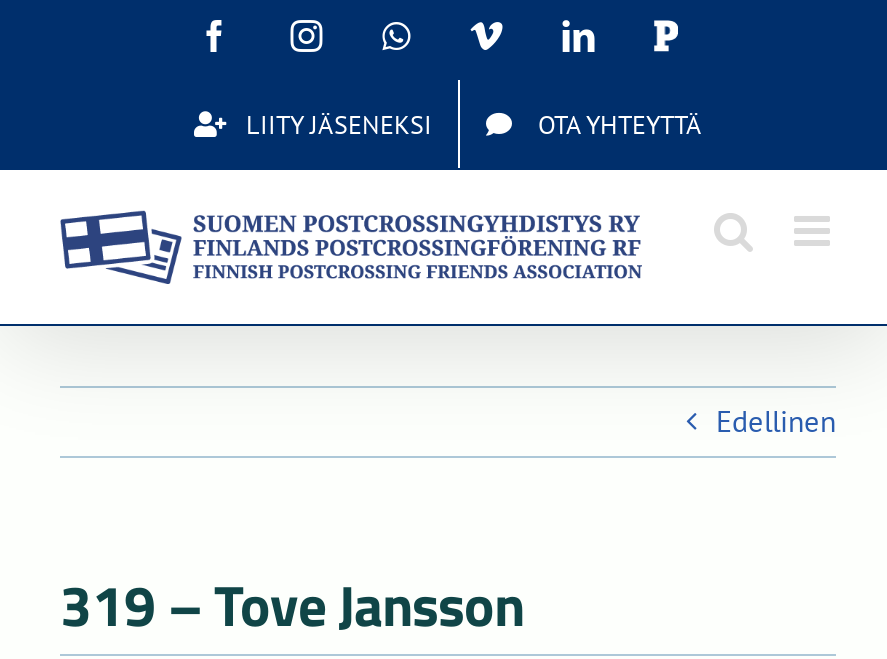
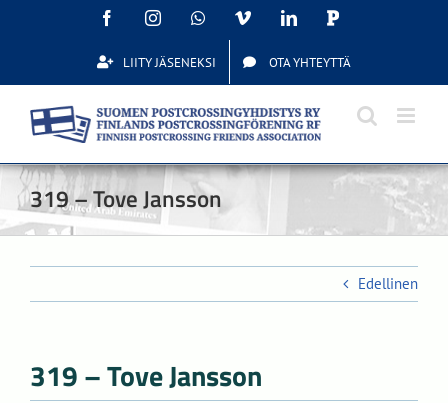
none -> [30,181,222,216] 319 – Tove Jansson

